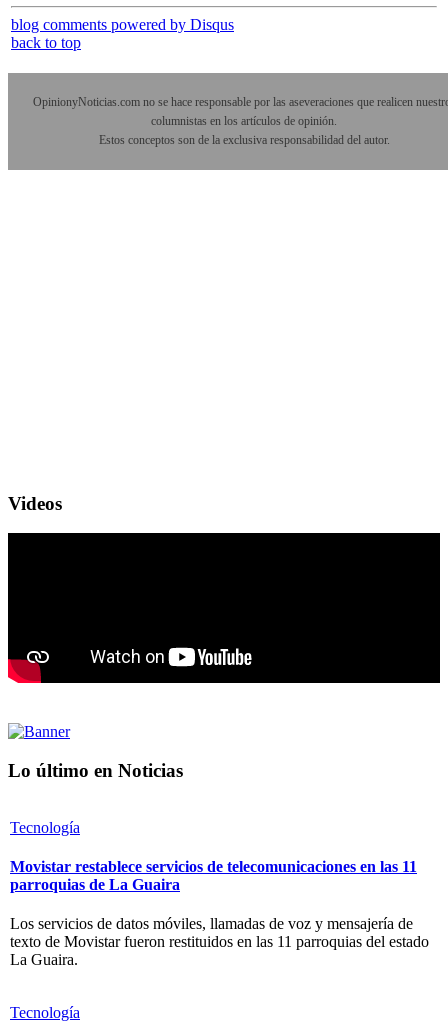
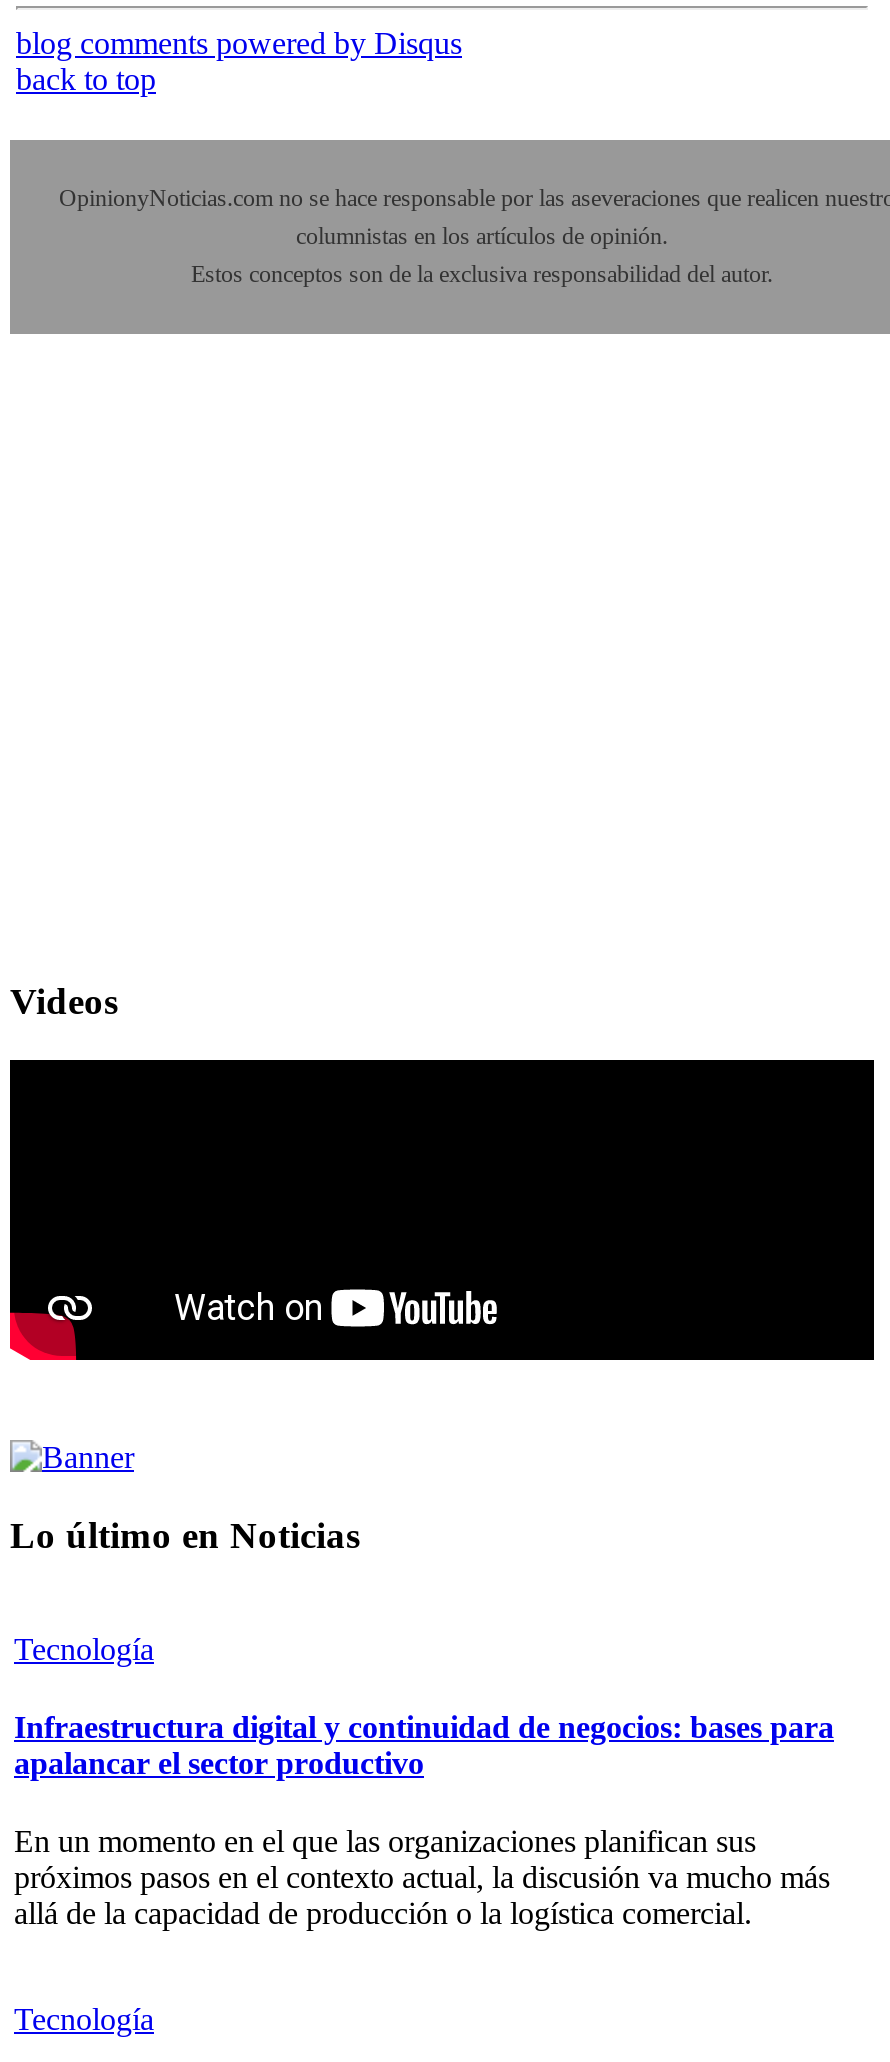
[10,858,417,893] Movistar restablece servicios de telecomunicaciones en las 11 | parroquias de La Guaira -> [14,1710,834,1780] Infraestructura digital y continuidad de negocios: bases para | apalancar el sector productivo
[10,915,429,968] Los servicios de datos móviles, llamadas de voz y mensajería de | texto de Movistar fueron restituidos en las 11 parroquias del estado | La Guaira. -> [14,1824,830,1930] En un momento en el que las organizaciones planifican sus | próximos pasos en el contexto actual, la discusión va mucho más | allá de la capacidad de producción o la logística comercial.

